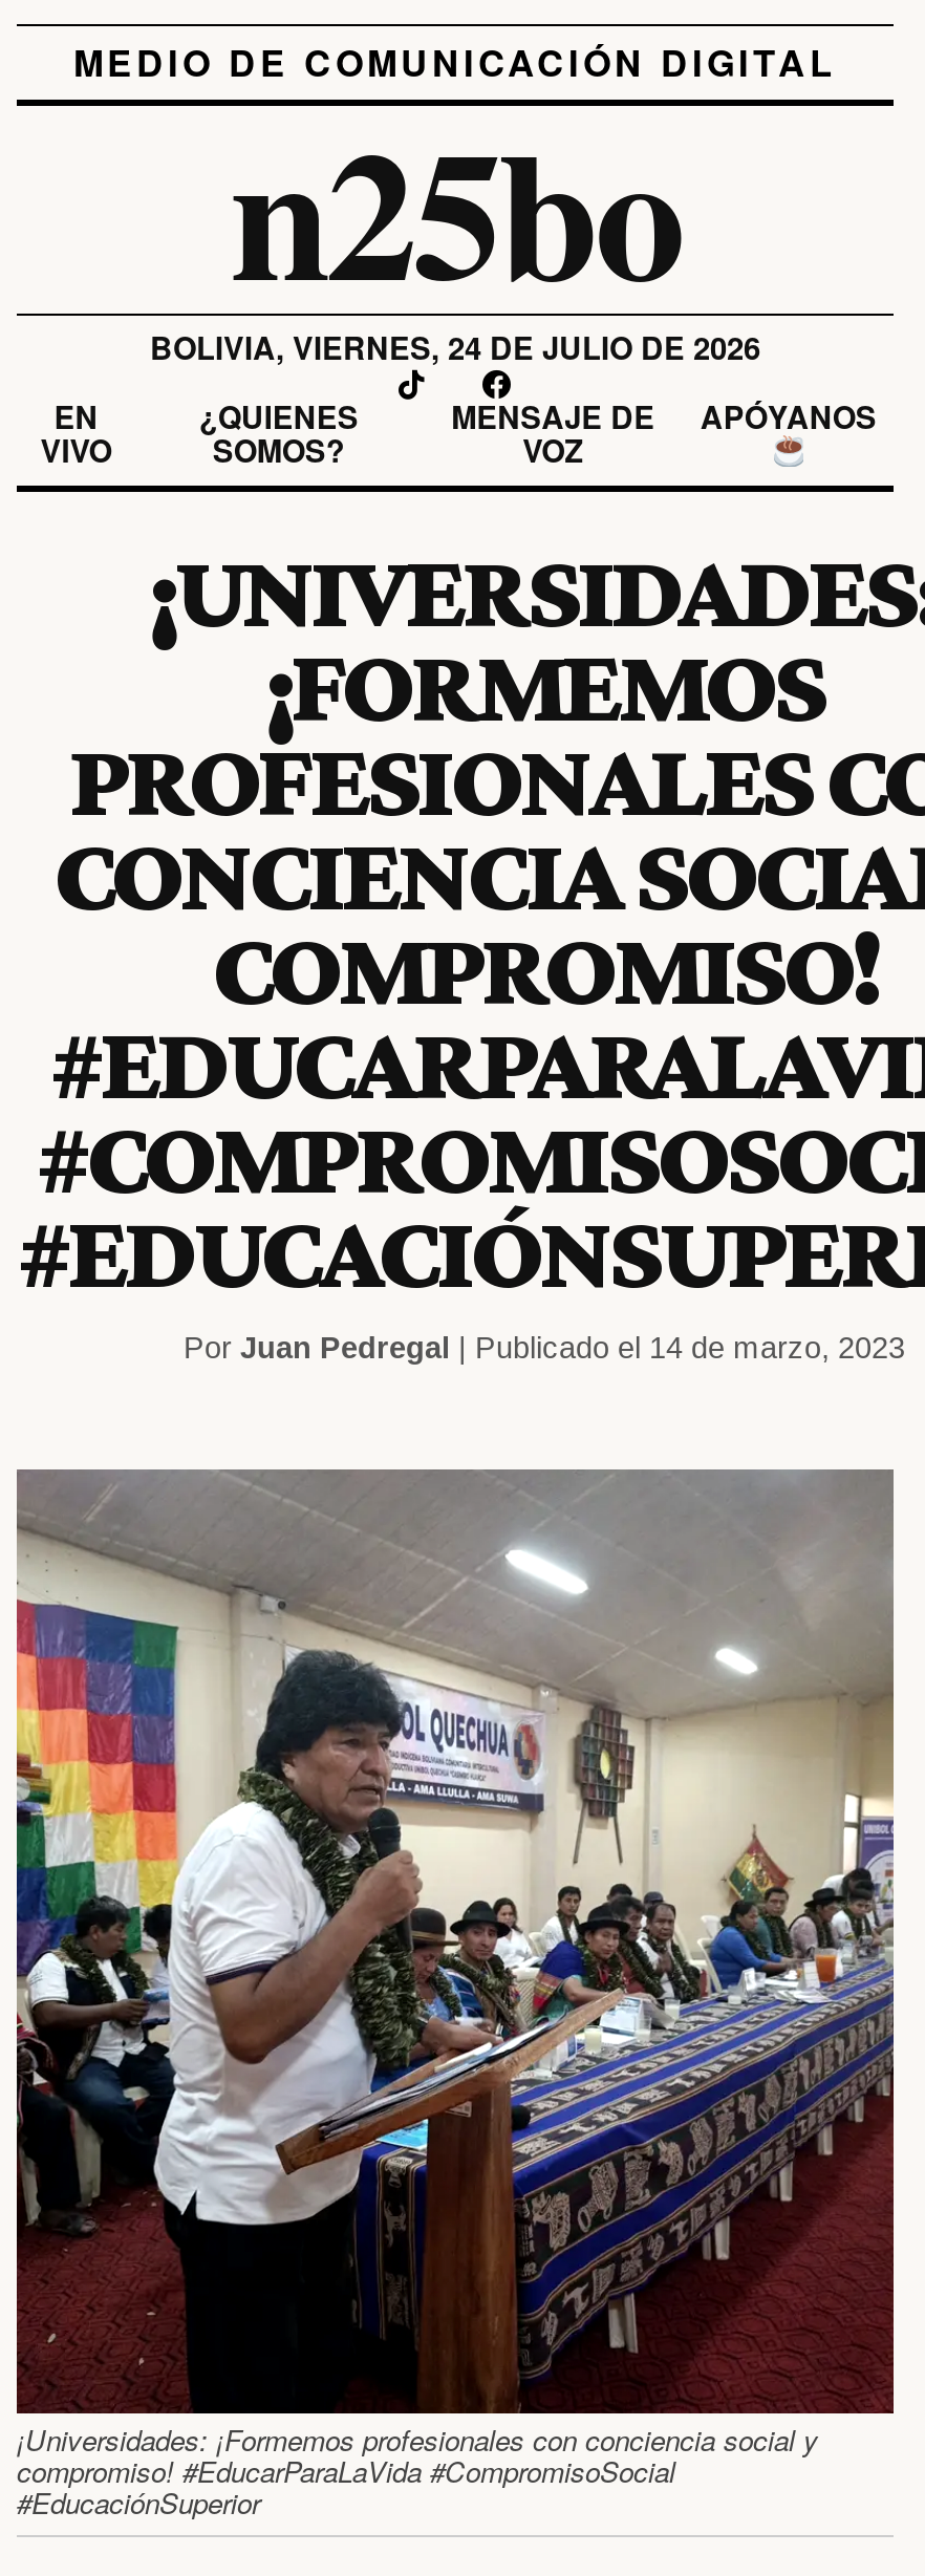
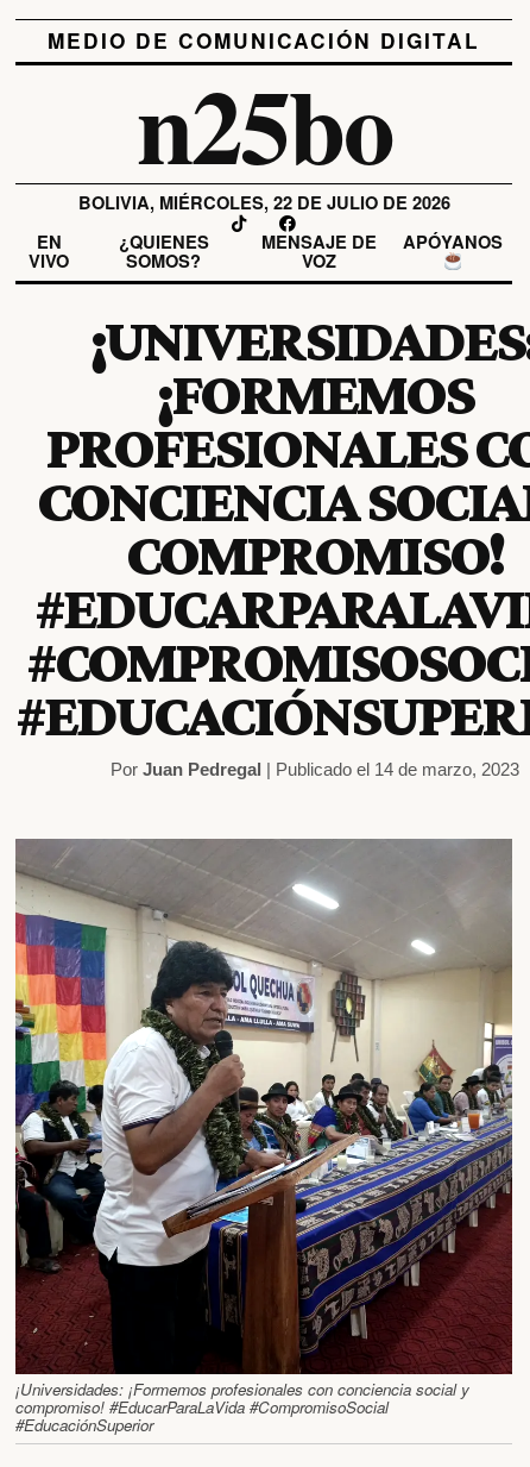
[150,326,760,370] BOLIVIA, VIERNES, 24 DE JULIO DE 2026 -> [78,190,450,215] BOLIVIA, MIÉRCOLES, 22 DE JULIO DE 2026

